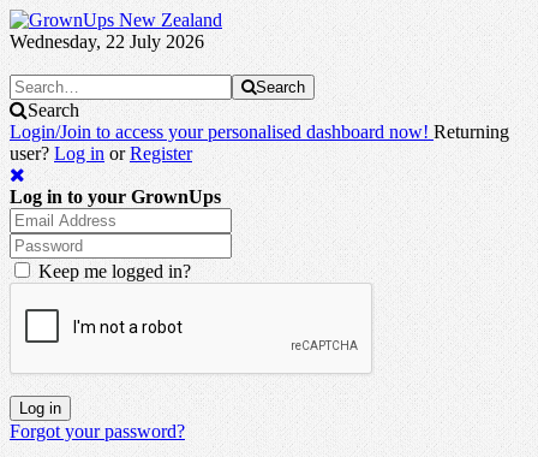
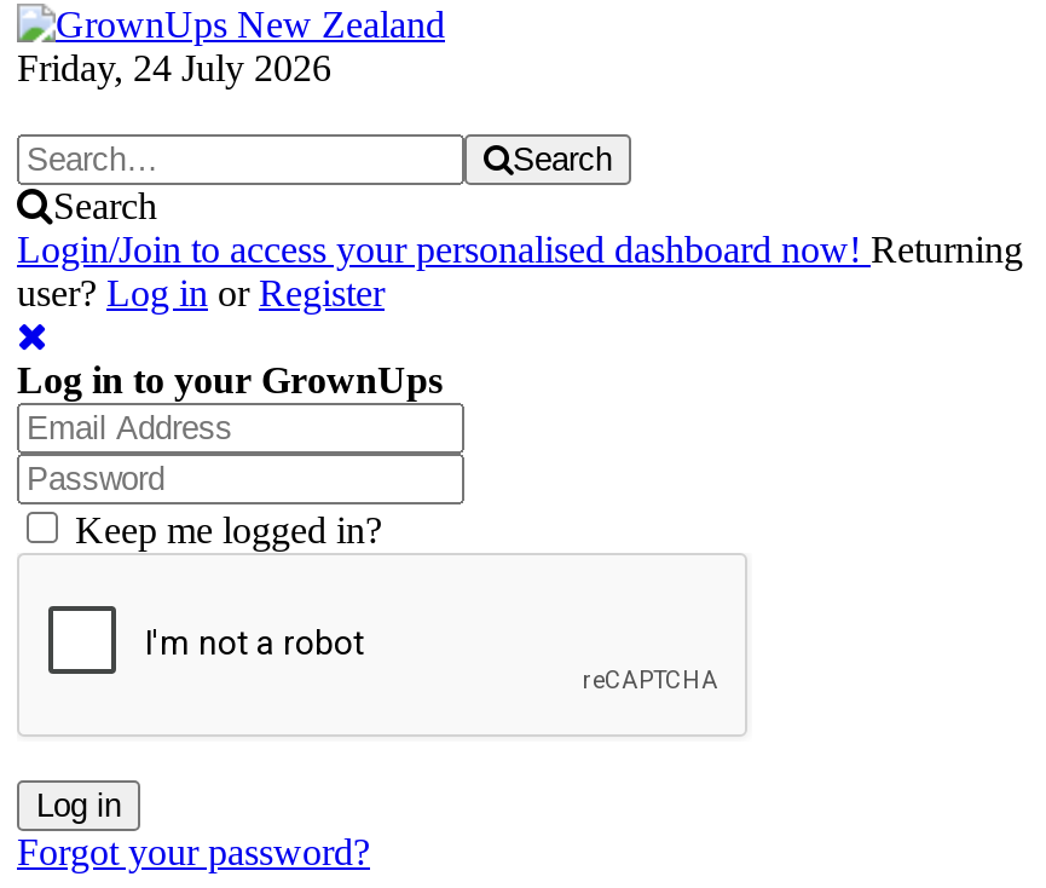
[10,31,204,52] Wednesday, 22 July 2026 -> [17,47,331,88] Friday, 24 July 2026

